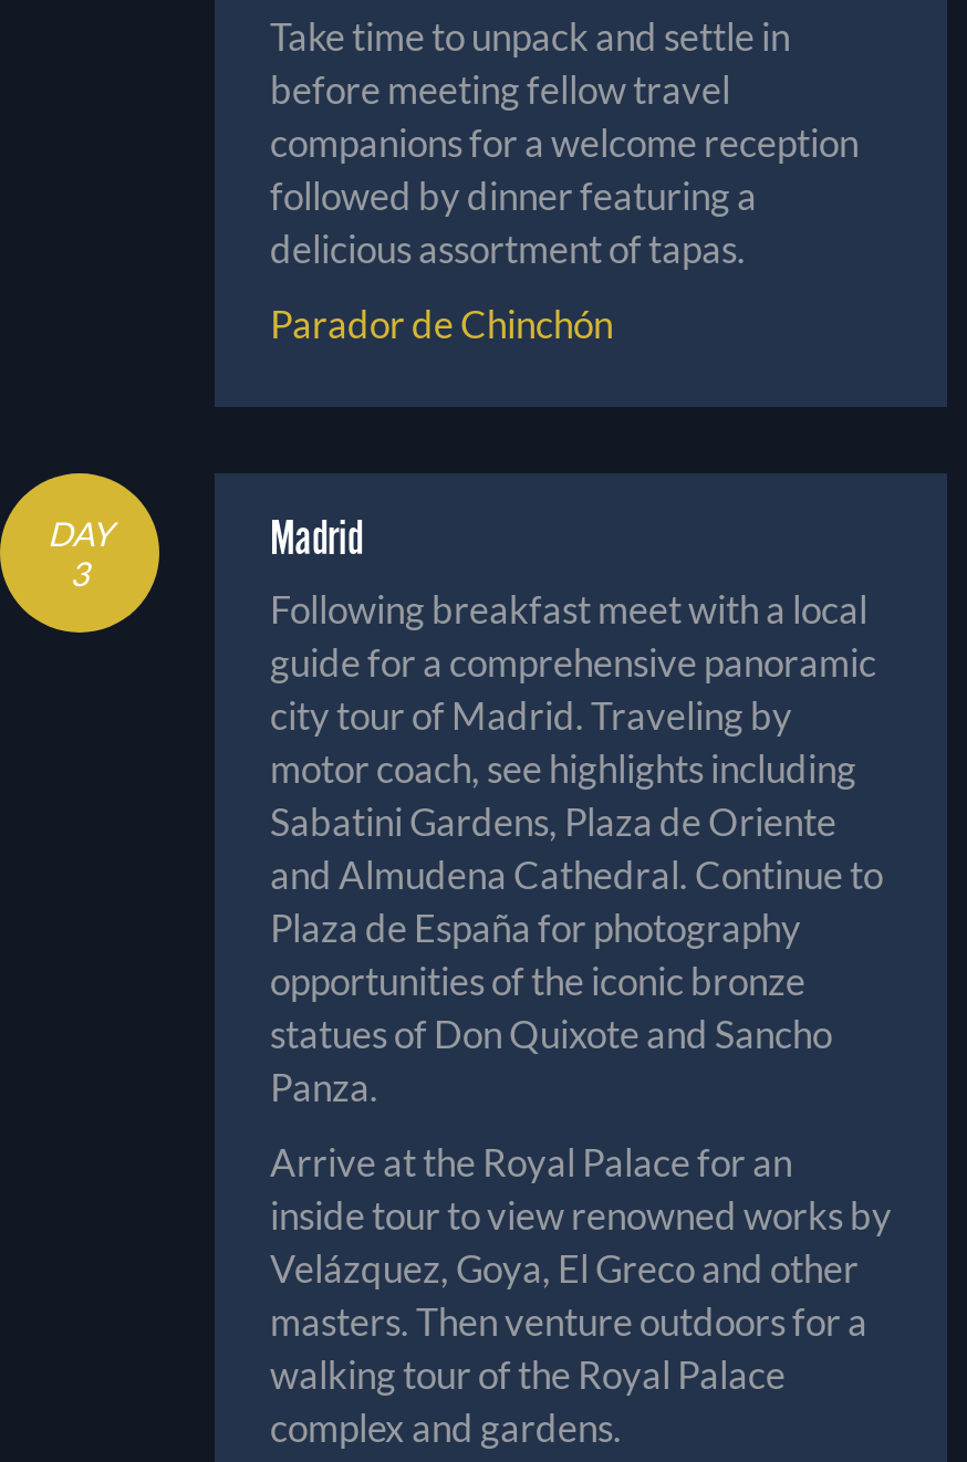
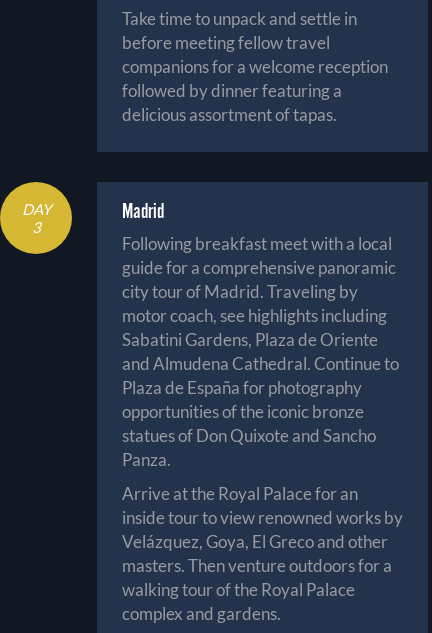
[270,301,613,347] Parador de Chinchón -> none

